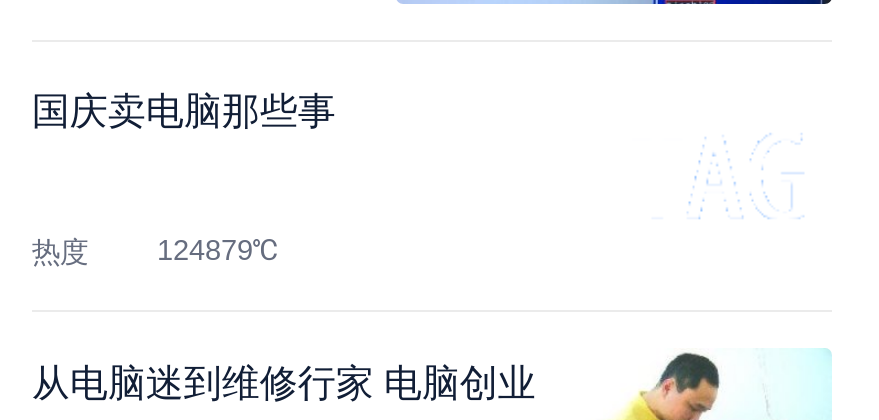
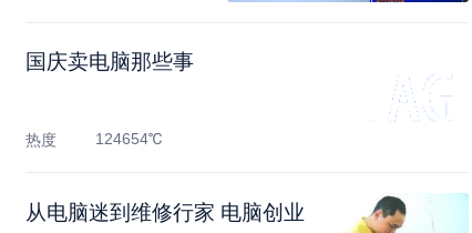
[157,233,279,265] 124879℃ -> [95,129,162,147] 124654℃

